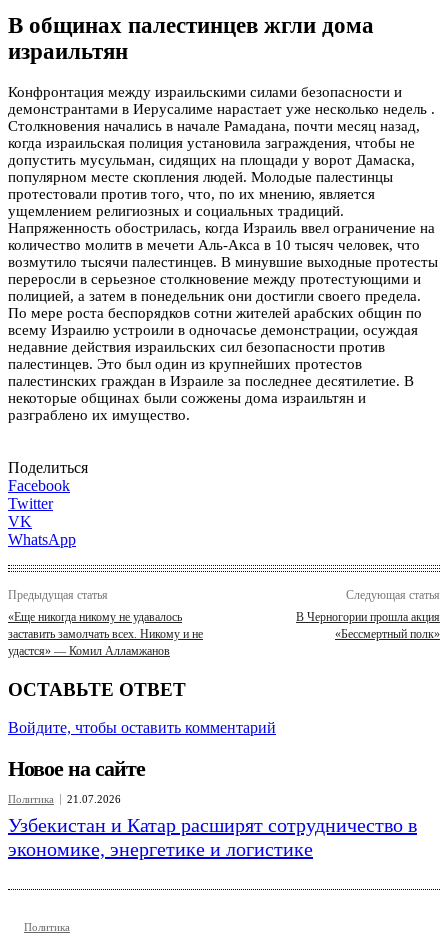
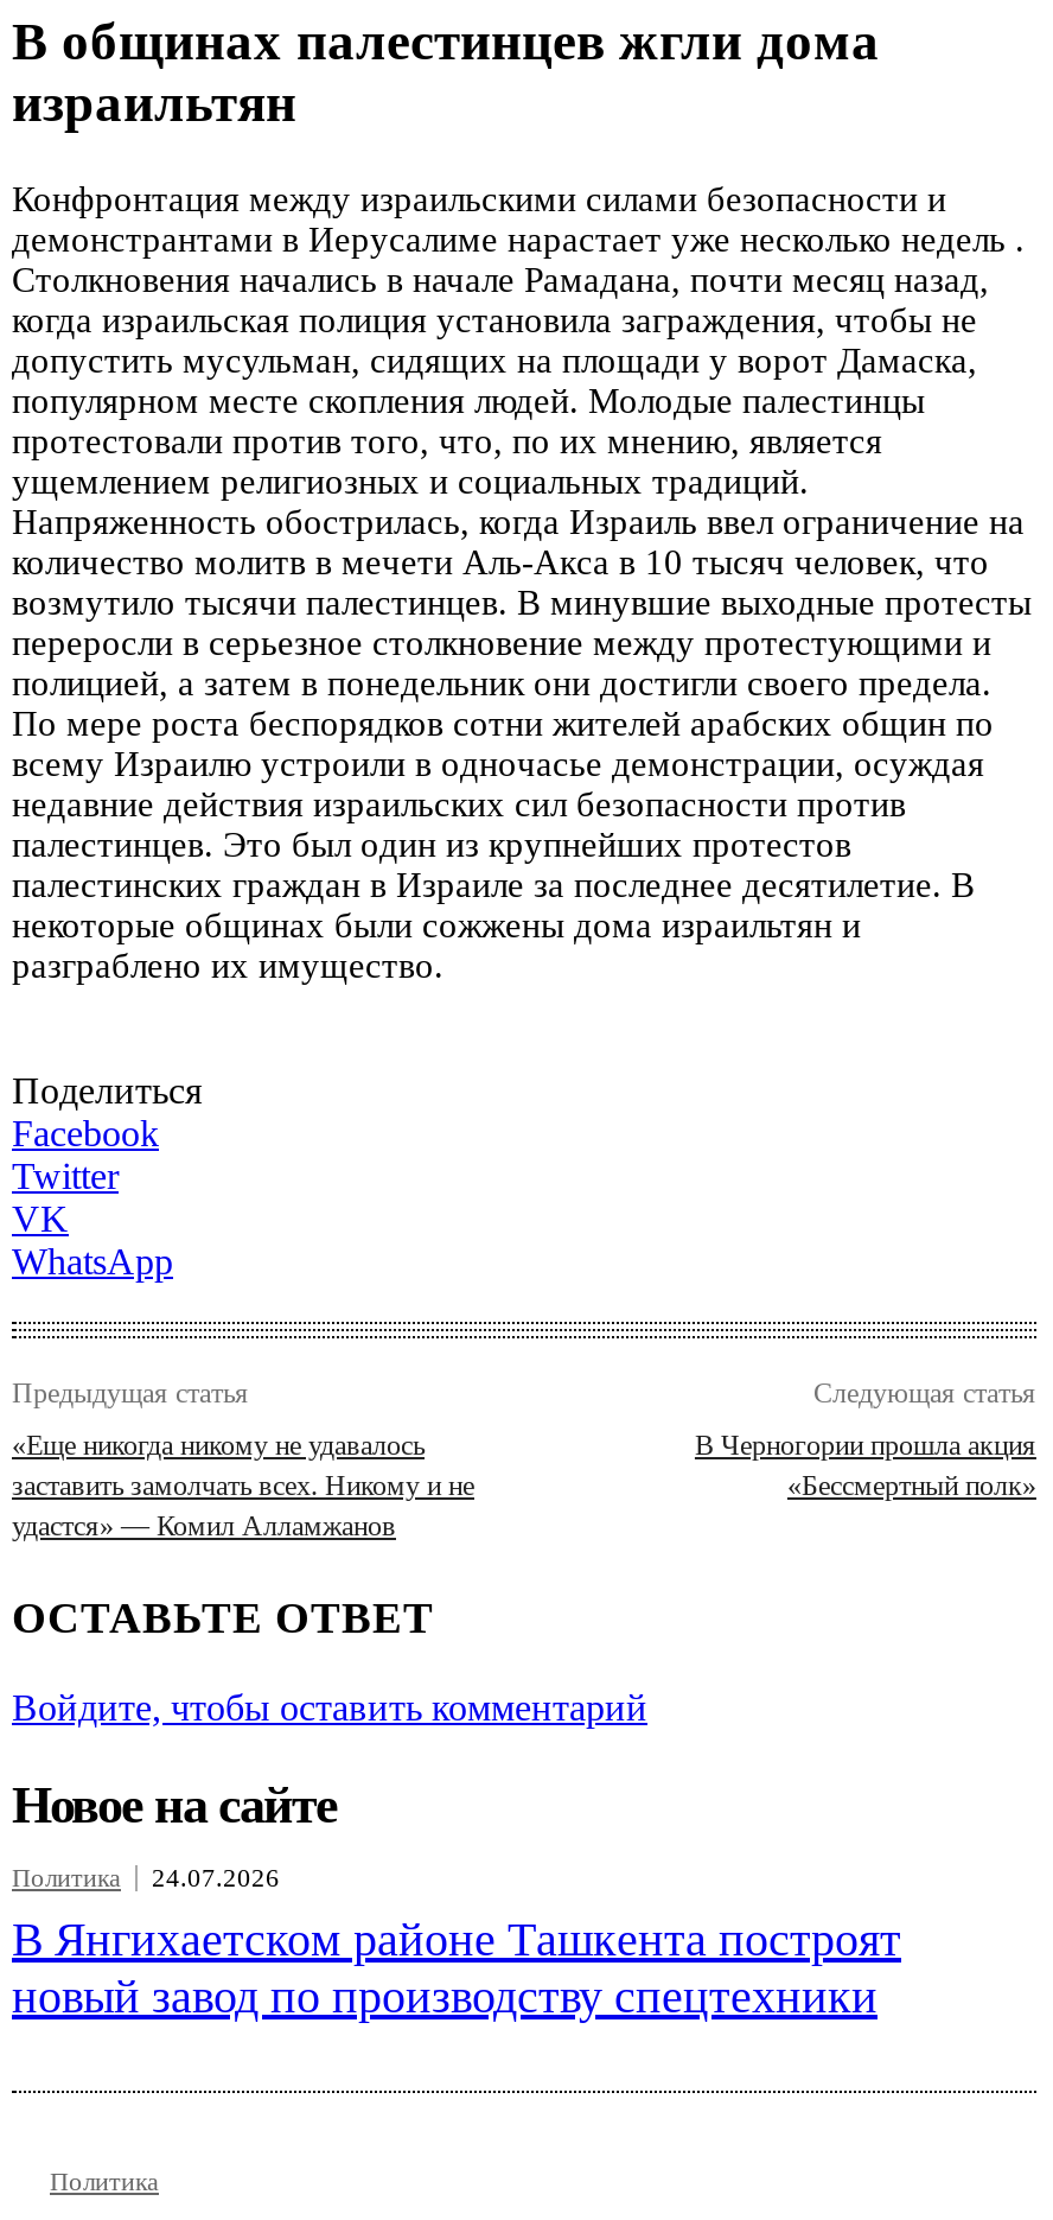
[8,793,417,860] 21.07.2026 | Узбекистан и Катар расширят сотрудничество в | экономике, энергетике и логистике -> [12,1864,901,2023] 24.07.2026 | В Янгихаетском районе Ташкента построят | новый завод по производству спецтехники

